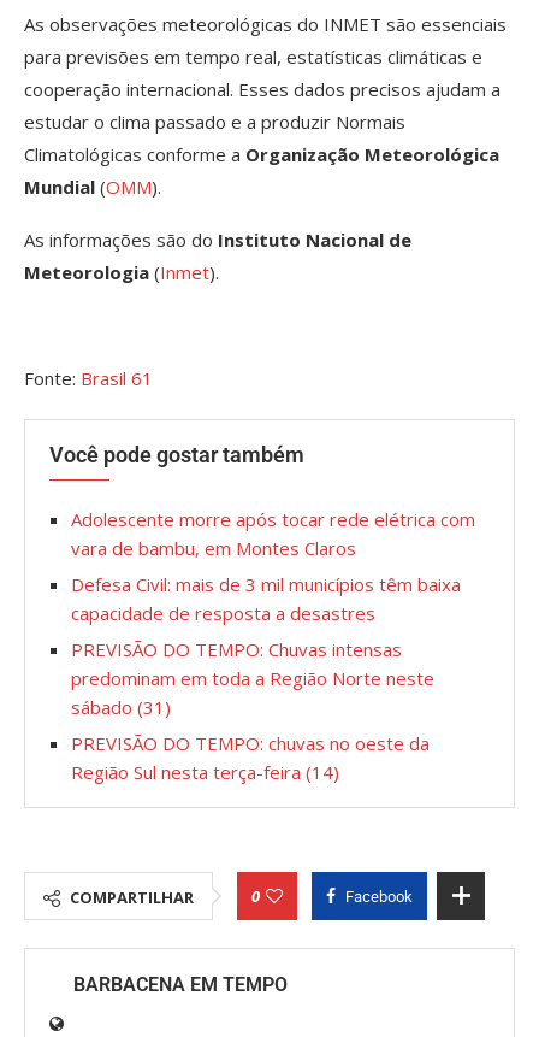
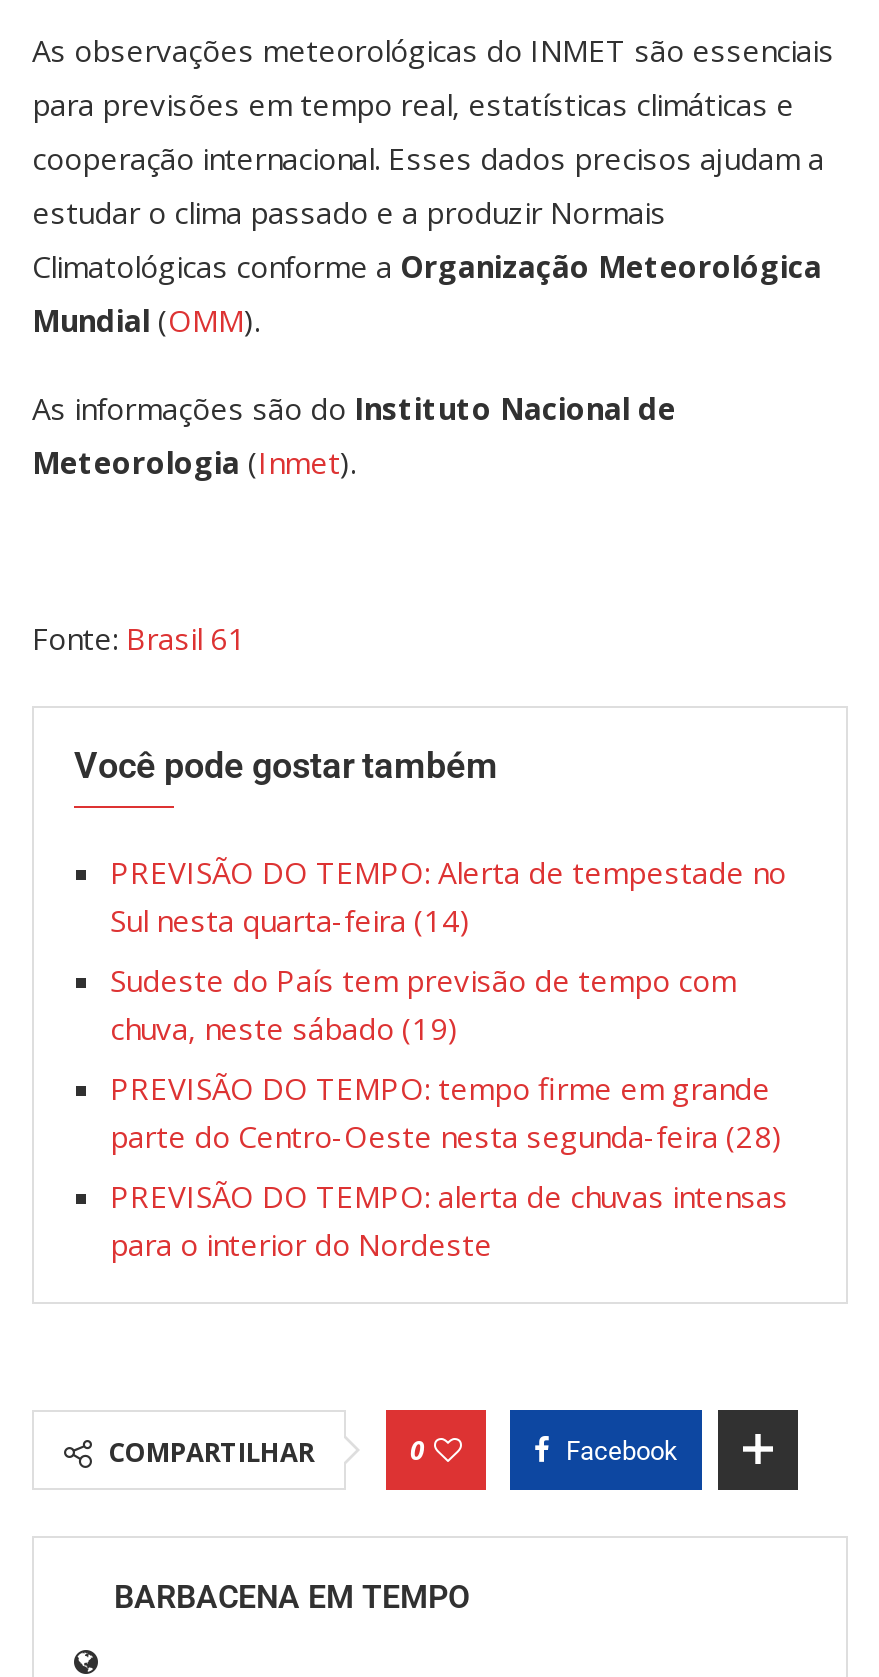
[71,508,475,561] Adolescente morre após tocar rede elétrica com | vara de bambu, em Montes Claros -> [110,853,786,941] PREVISÃO DO TEMPO: Alerta de tempestade no | Sul nesta quarta-feira (14)
[71,573,461,626] Defesa Civil: mais de 3 mil municípios têm baixa | capacidade de resposta a desastres -> [110,961,736,1049] Sudeste do País tem previsão de tempo com | chuva, neste sábado (19)
[71,638,434,720] PREVISÃO DO TEMPO: Chuvas intensas | predominam em toda a Região Norte neste | sábado (31) -> [110,1069,782,1157] PREVISÃO DO TEMPO: tempo firme em grande | parte do Centro-Oeste nesta segunda-feira (28)
[71,732,430,785] PREVISÃO DO TEMPO: chuvas no oeste da | Região Sul nesta terça-feira (14) -> [110,1177,788,1265] PREVISÃO DO TEMPO: alerta de chuvas intensas | para o interior do Nordeste

